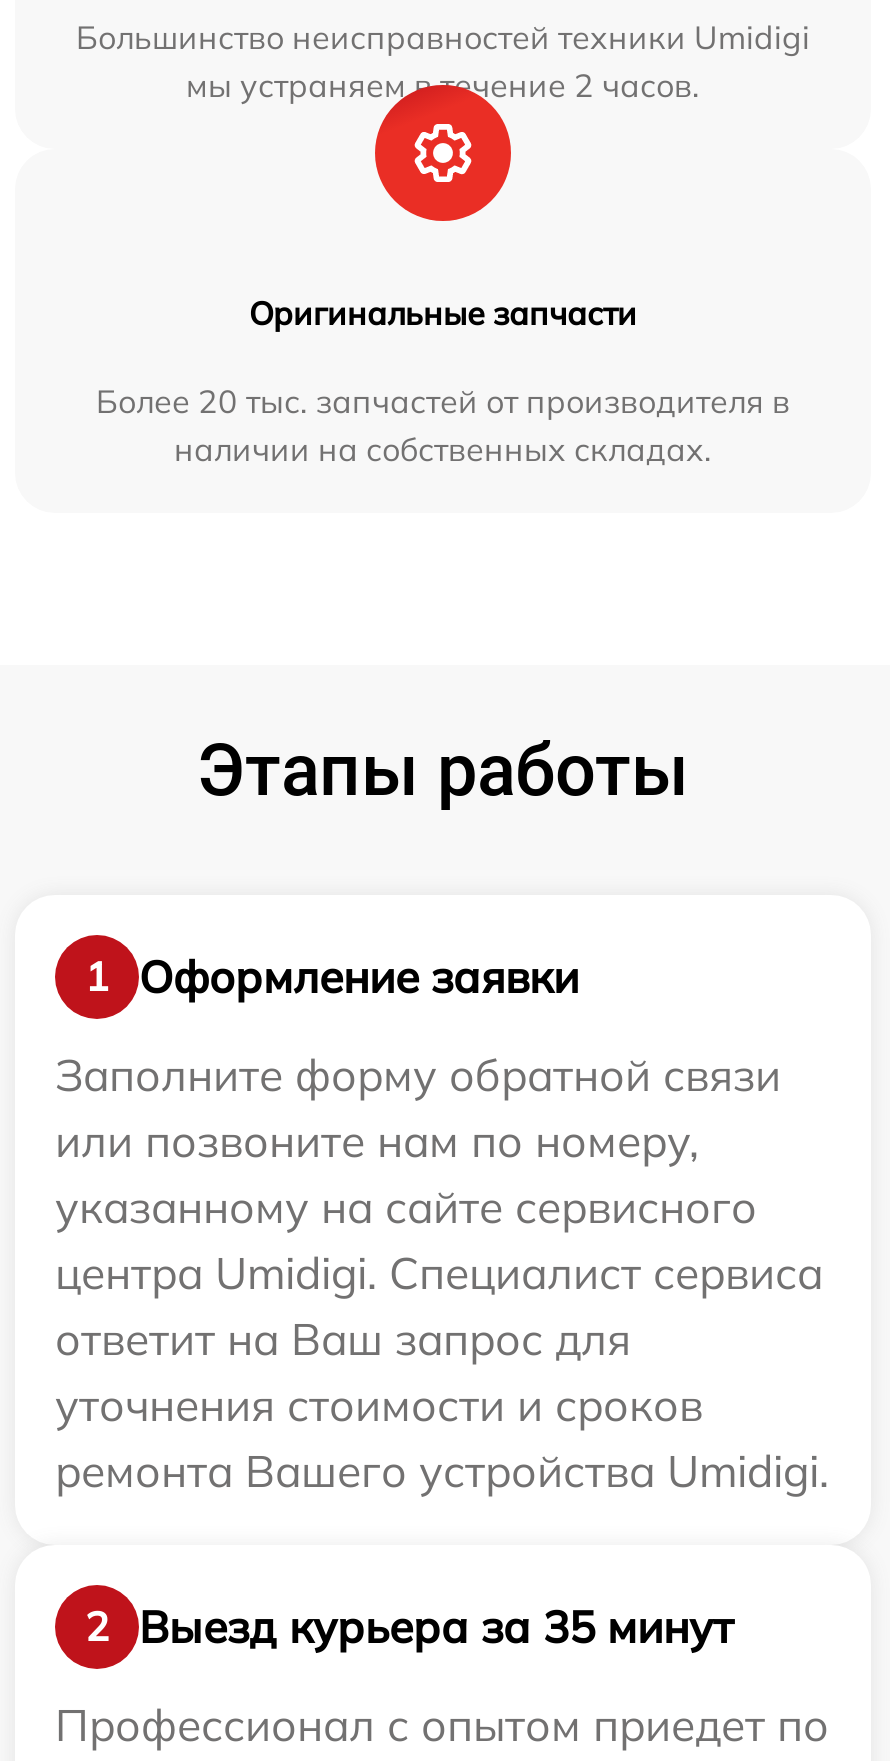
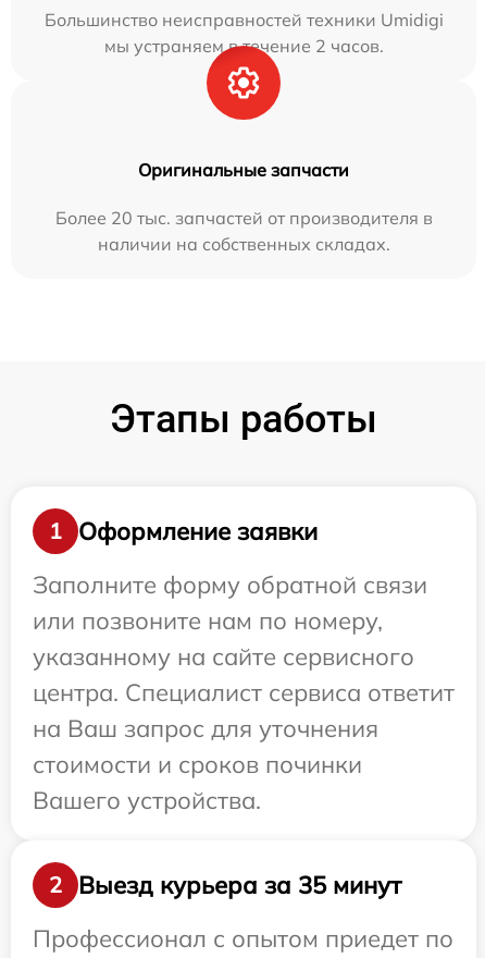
[55,1246,829,1500] центра Umidigi. Специалист сервиса | ответит на Ваш запрос для | уточнения стоимости и сроков | ремонта Вашего устройства Umidigi. -> [33,678,455,816] центра. Специалист сервиса ответит | на Ваш запрос для уточнения | стоимости и сроков починки | Вашего устройства.

